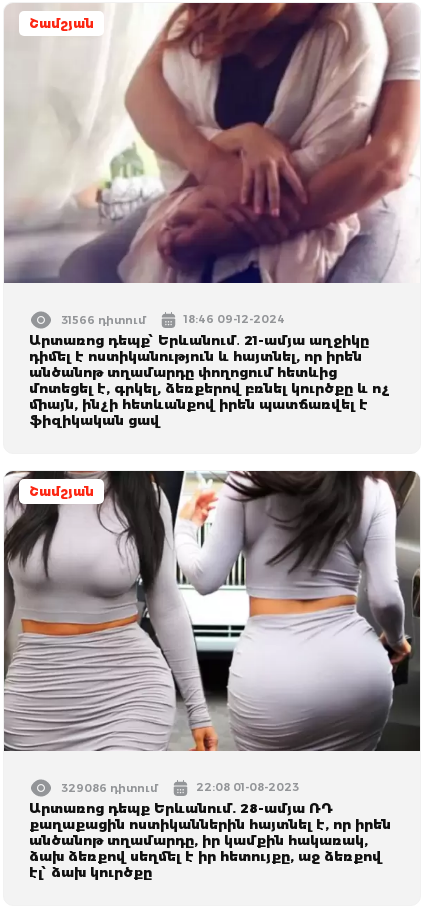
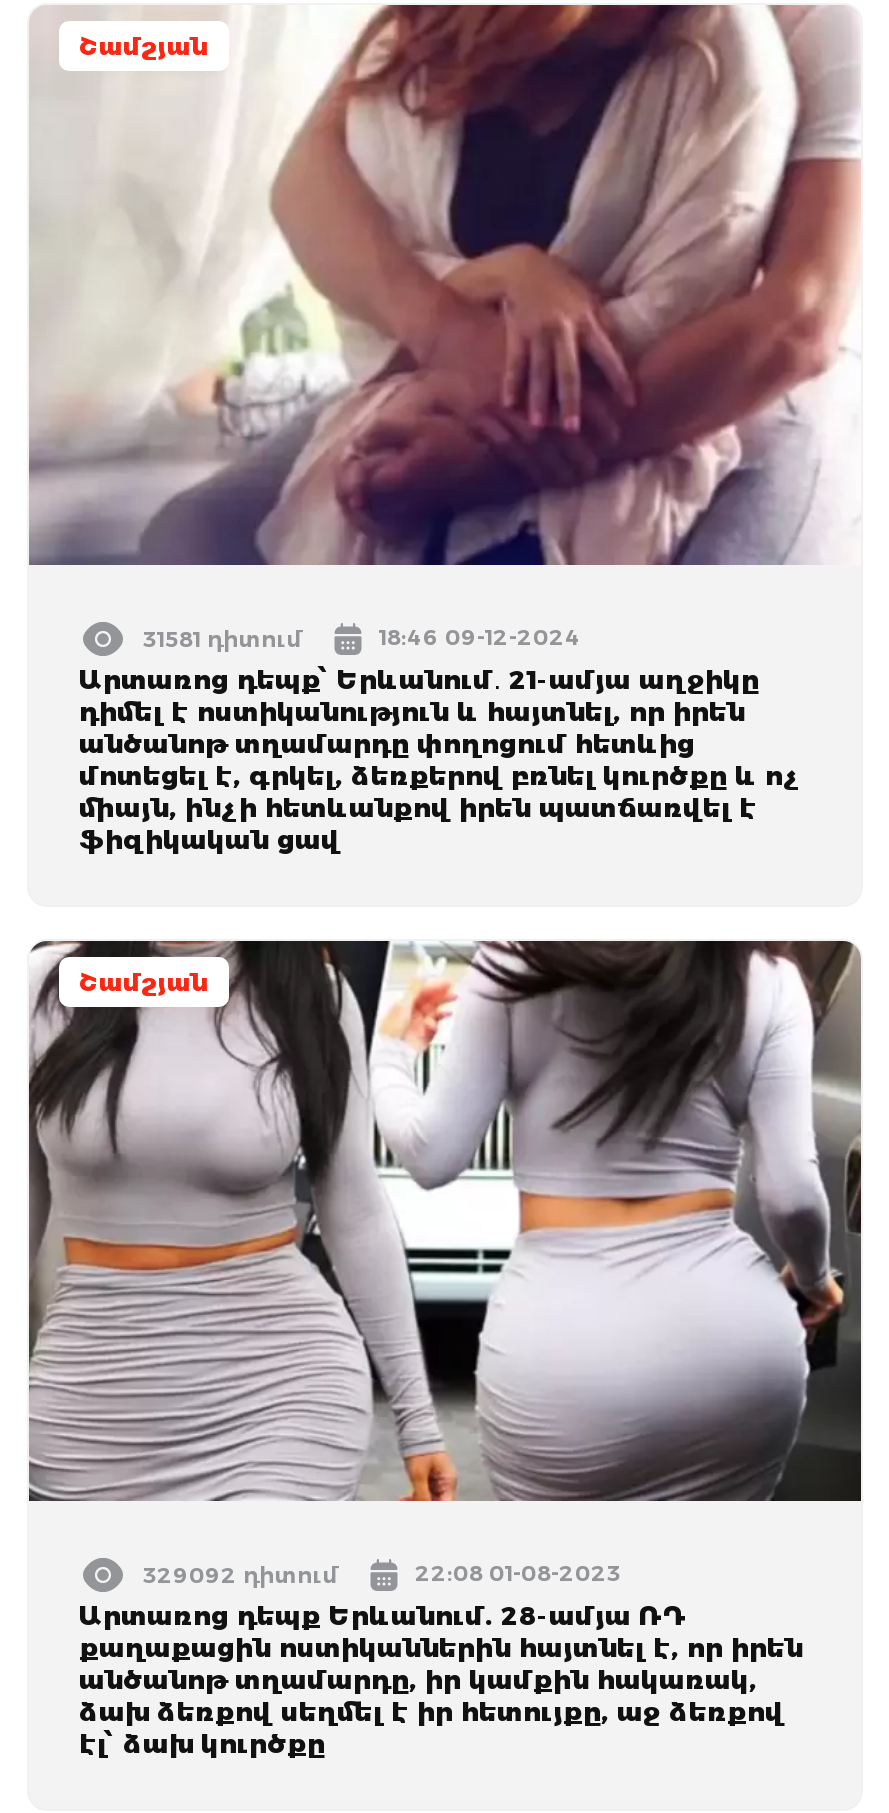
[61,313,146,327] 31566 դիտում -> [143,624,303,652] 31581 դիտում
[61,781,158,795] 329086 դիտում -> [143,1560,339,1588] 329092 դիտում

